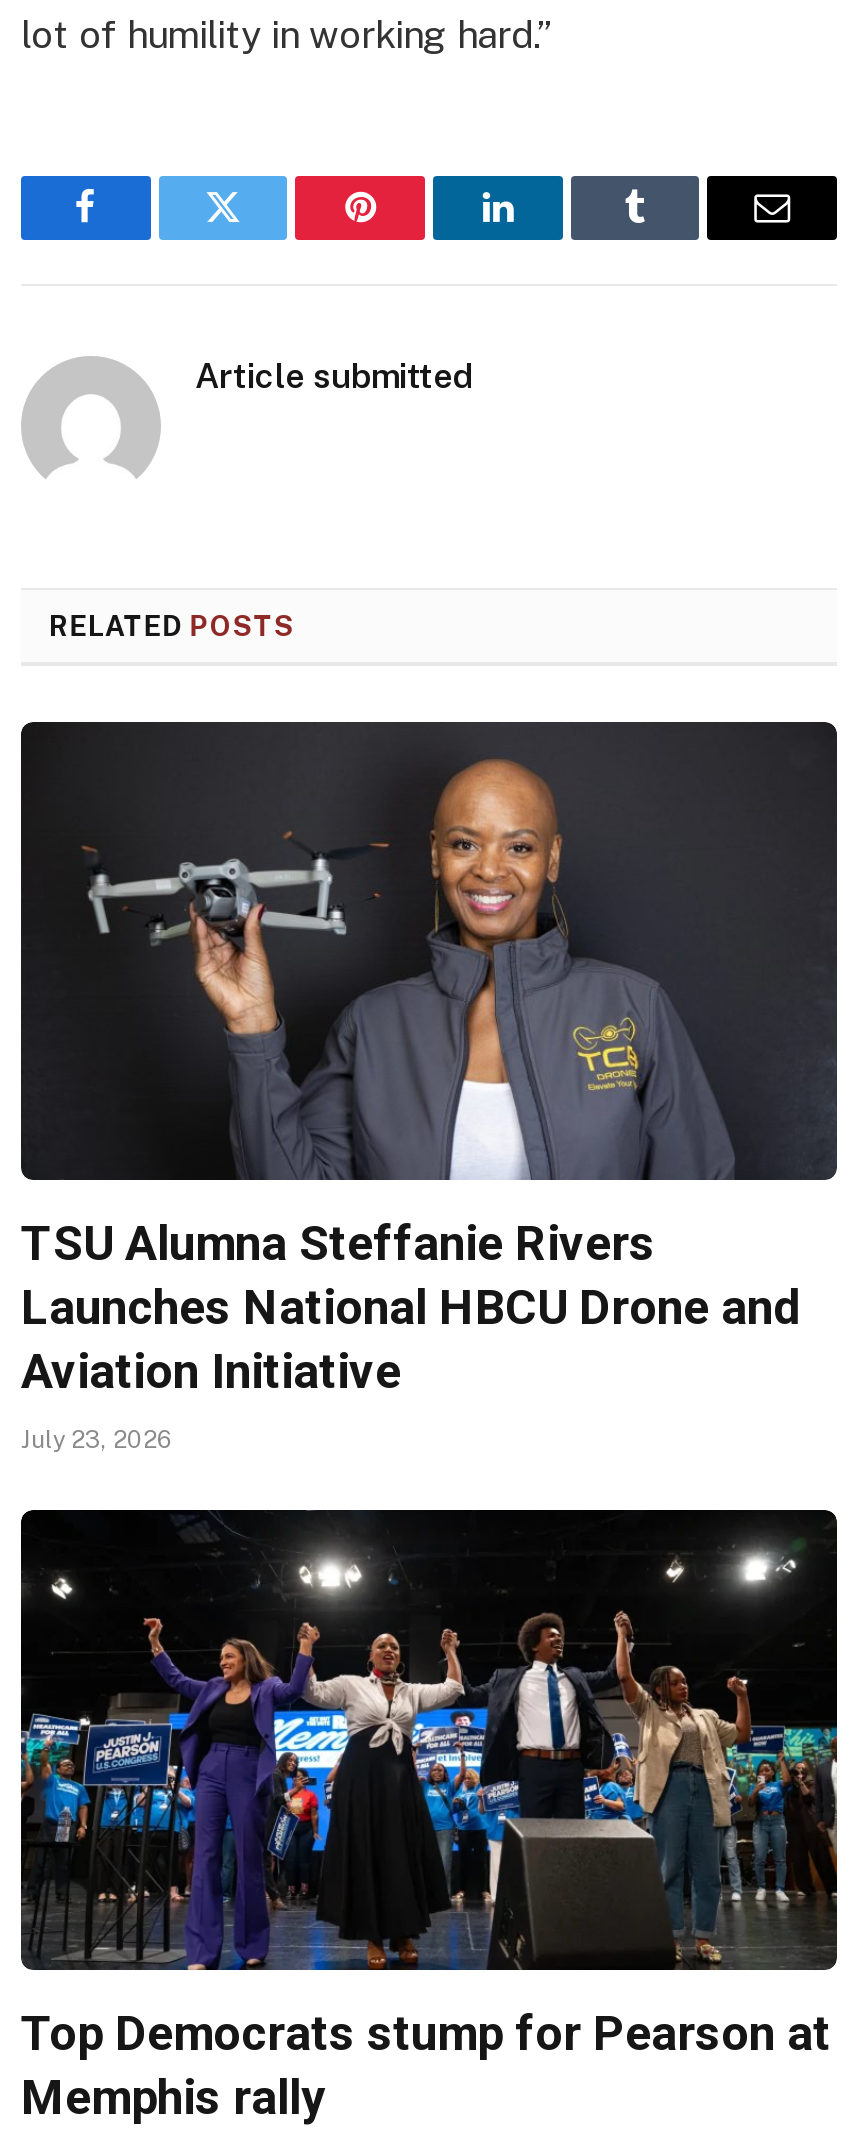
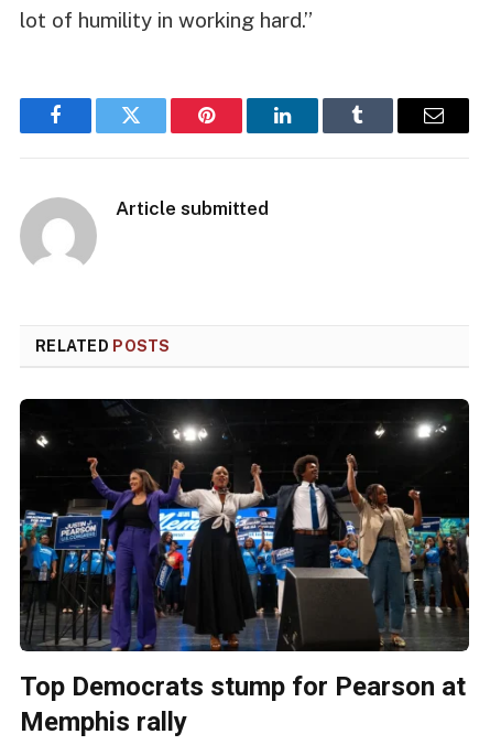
[21,724,837,1455] [image] | TSU Alumna Steffanie Rivers | Launches National HBCU Drone and | Aviation Initiative | July 23, 2026 -> none

